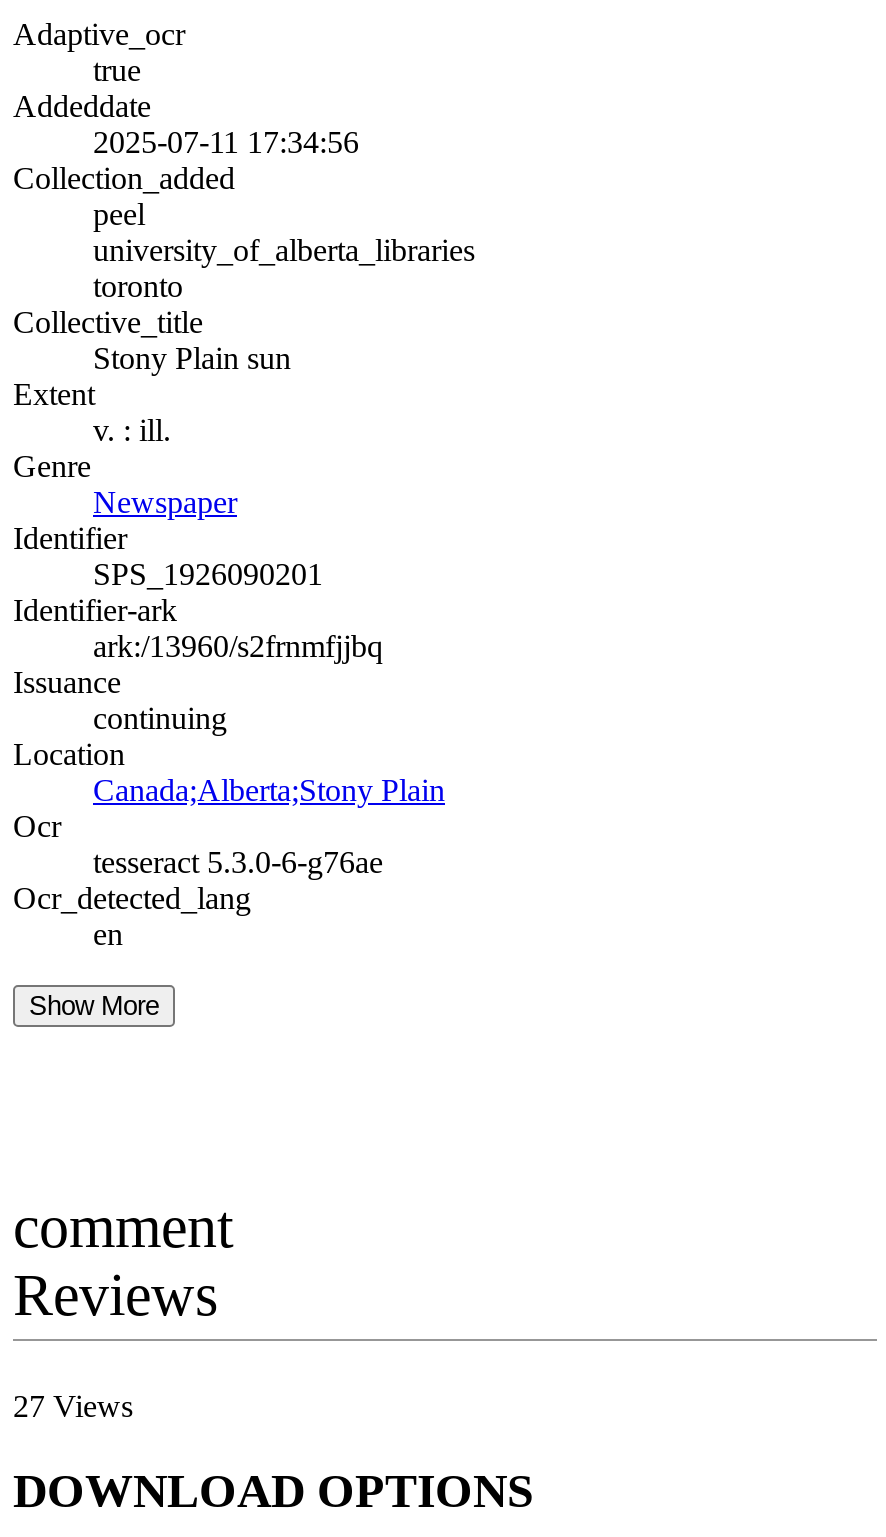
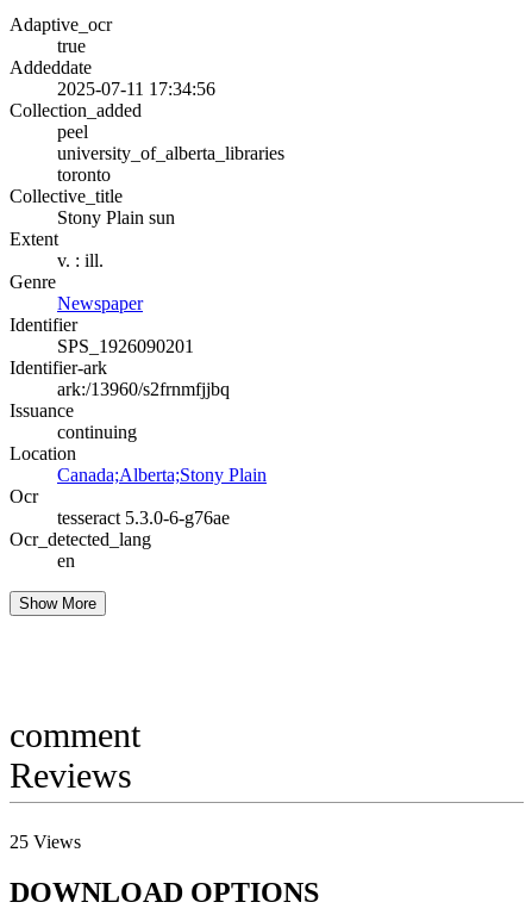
[13,1390,133,1424] 27 Views -> [10,832,81,852] 25 Views

